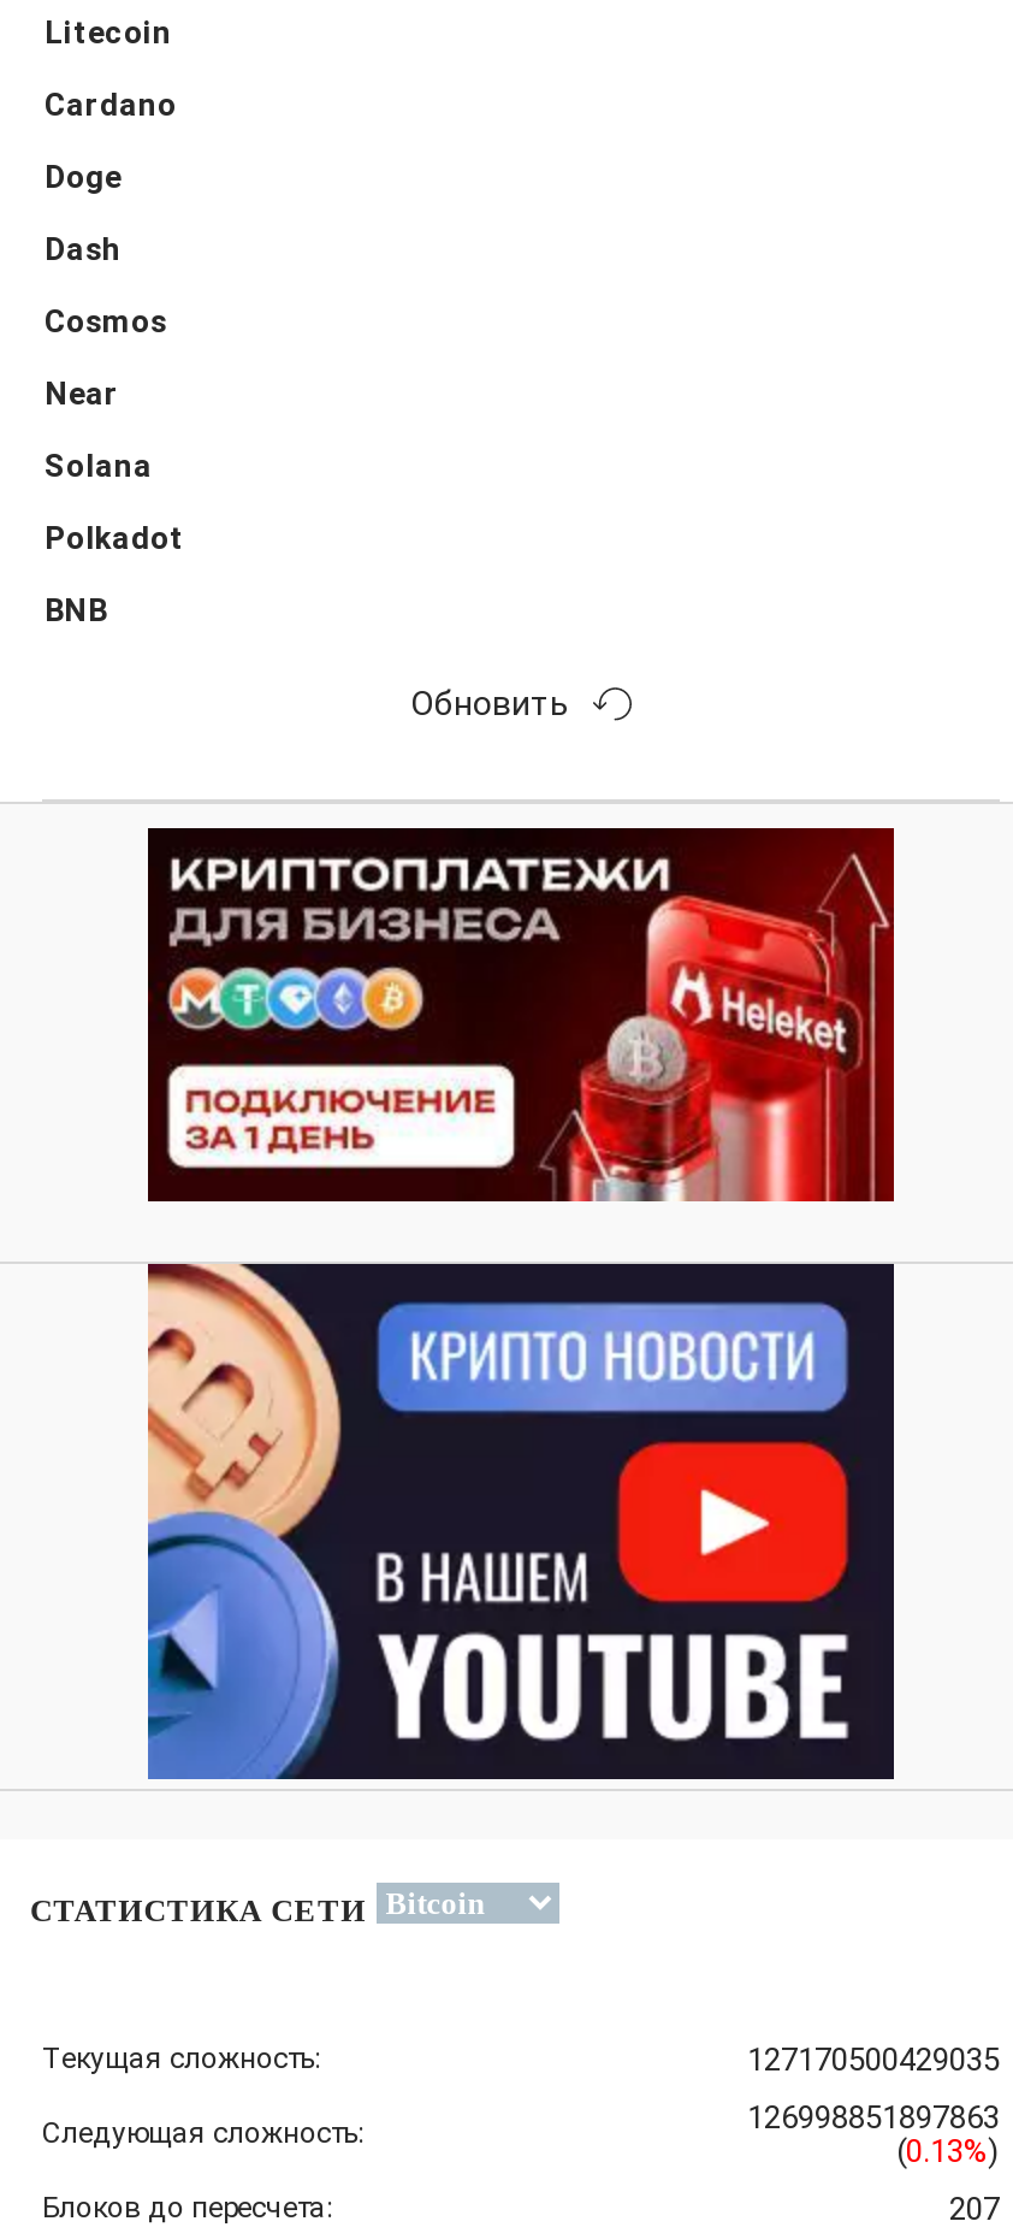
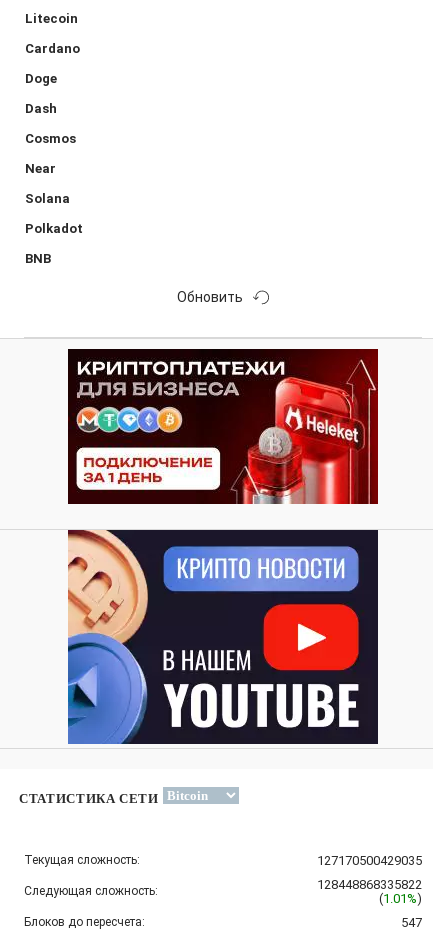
[747,2099,1000,2135] 126998851897863 -> [317,877,422,892] 128448868335822
[896,2133,1000,2169] (0.13%) -> [379,891,422,906] (1.01%)
[949,2191,1000,2227] 207 -> [401,915,422,930] 547

